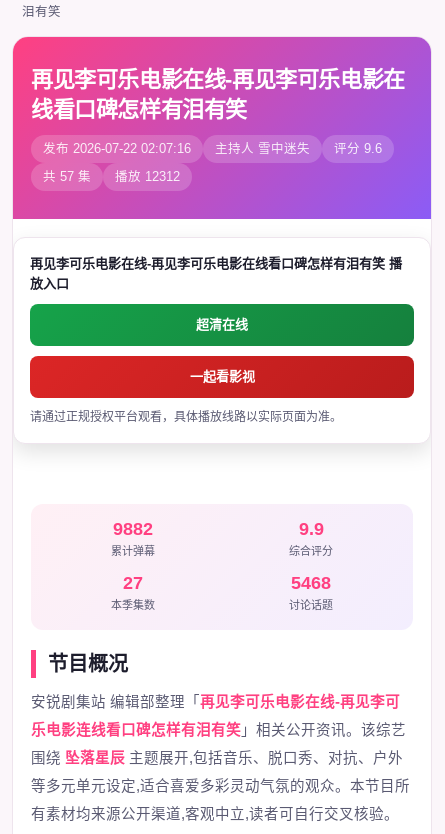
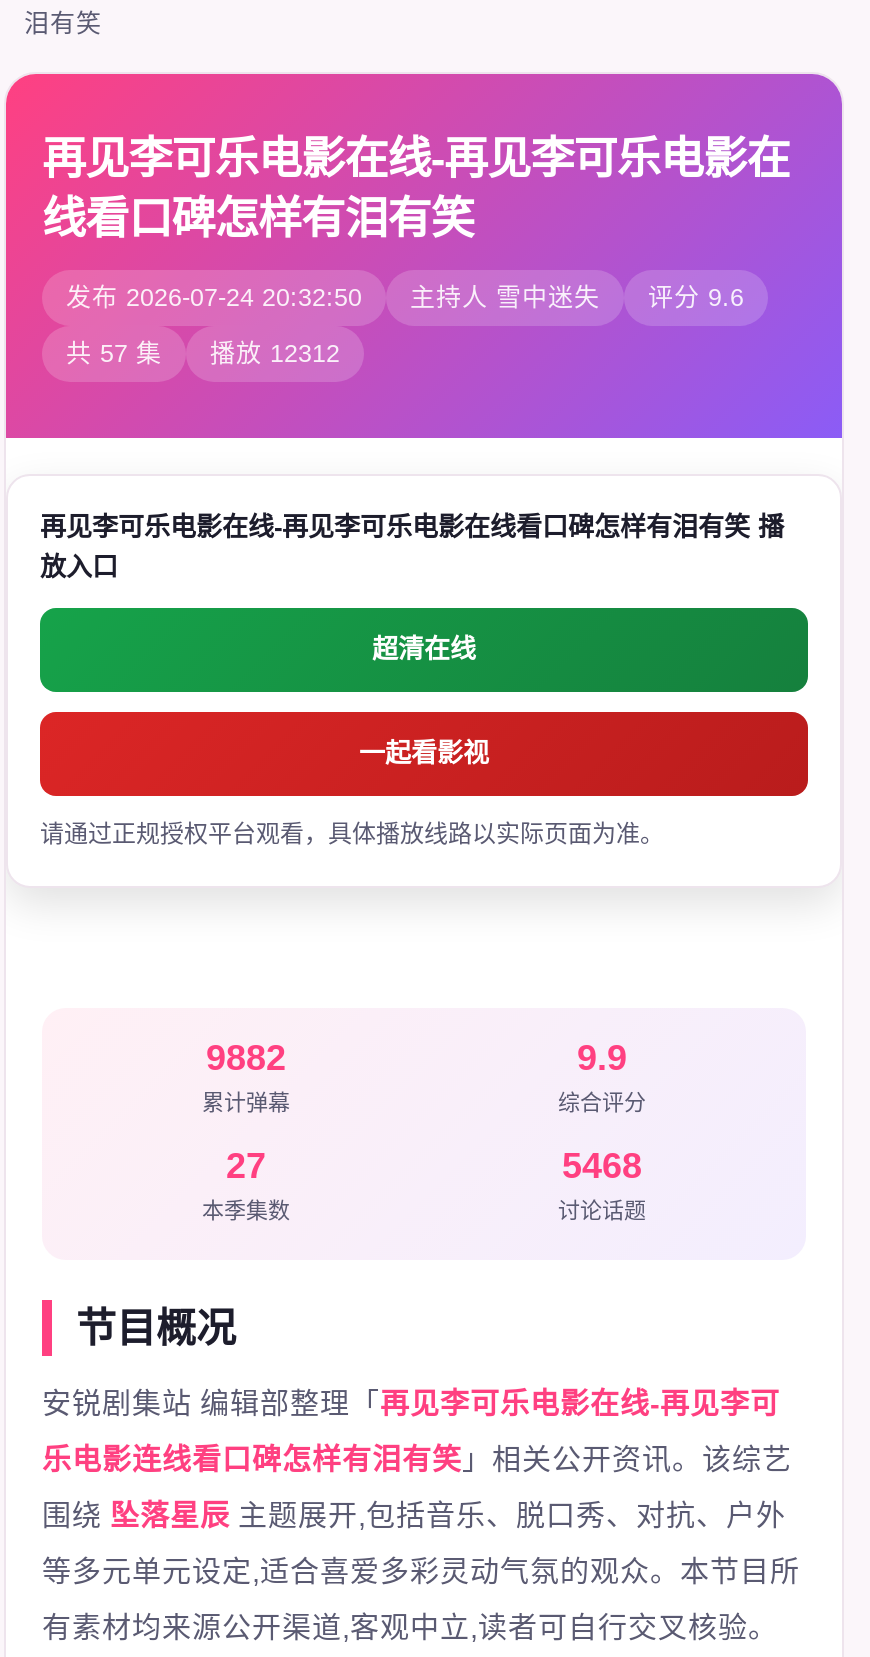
[43,142,382,156] 发布 2026-07-22 02:07:16 主持人 雪中迷失 评分 9.6 -> [66,284,744,312] 发布 2026-07-24 20:32:50 主持人 雪中迷失 评分 9.6

